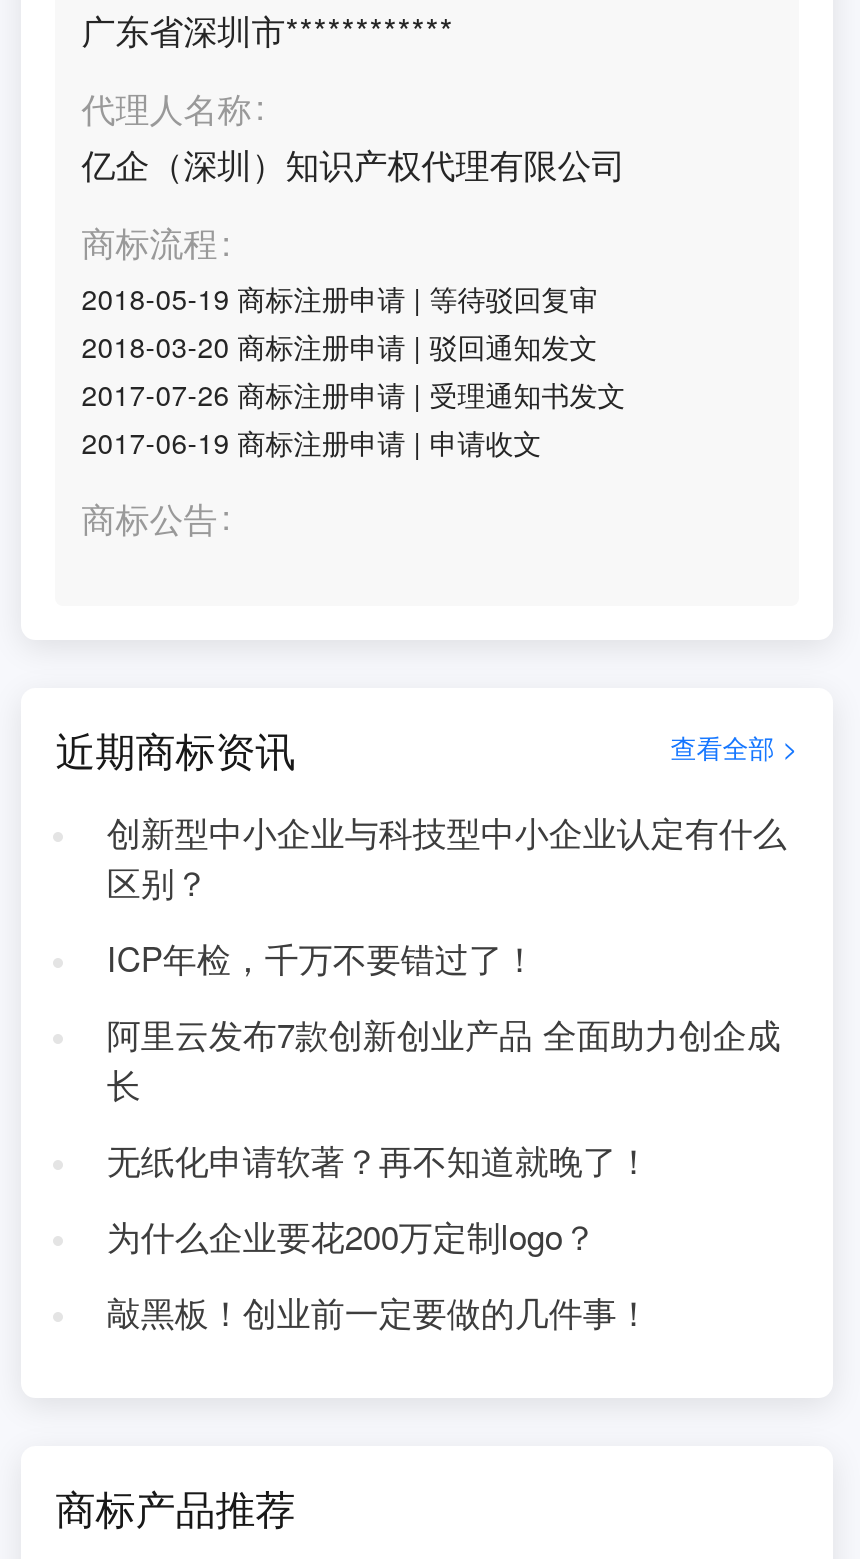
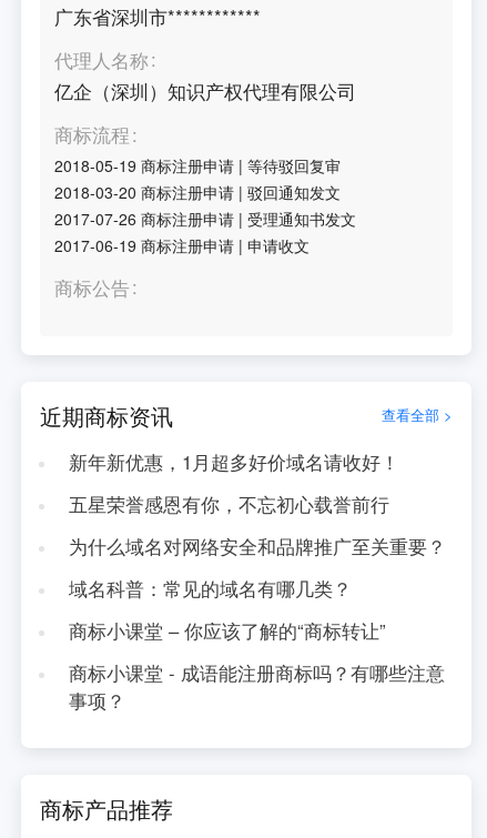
[107,808,787,906] 创新型中小企业与科技型中小企业认定有什么 | 区别？ -> [69,448,399,475] 新年新优惠，1月超多好价域名请收好！
[107,934,537,982] ICP年检，千万不要错过了！ -> [69,491,389,517] 五星荣誉感恩有你，不忘初心载誉前行
[107,1010,781,1108] 阿里云发布7款创新创业产品 全面助力创企成 | 长 -> [69,533,446,559] 为什么域名对网络安全和品牌推广至关重要？
[107,1136,651,1184] 无纸化申请软著？再不知道就晚了！ -> [69,575,351,602] 域名科普：常见的域名有哪几类？
[107,1212,597,1260] 为什么企业要花200万定制logo？ -> [69,617,386,644] 商标小课堂 – 你应该了解的“商标转让”
[107,1288,651,1336] 敲黑板！创业前一定要做的几件事！ -> [69,659,445,714] 商标小课堂 - 成语能注册商标吗？有哪些注意 | 事项？

